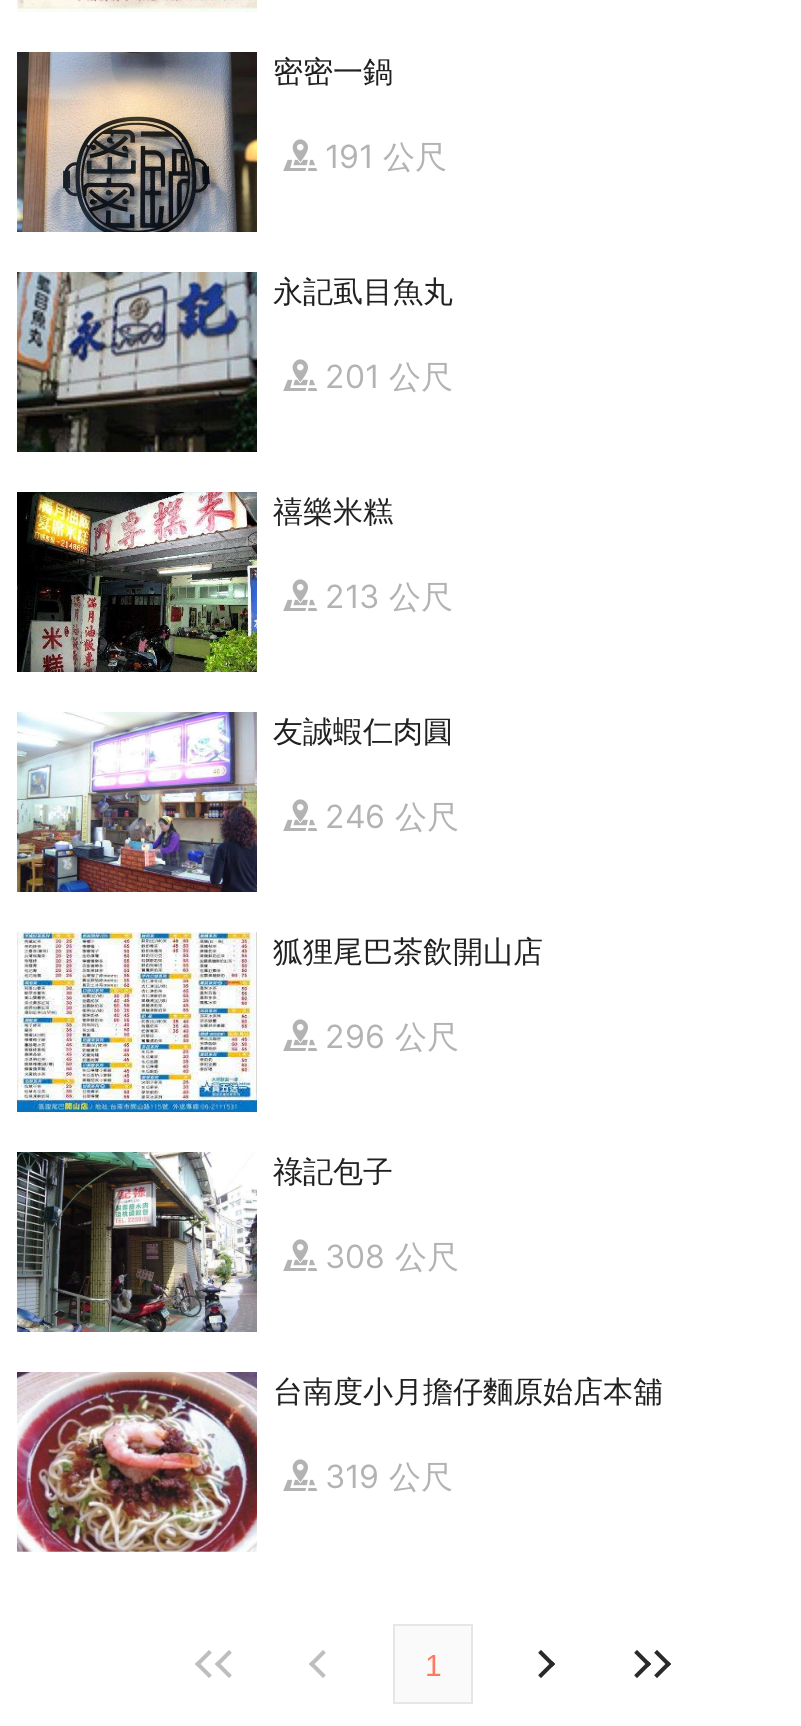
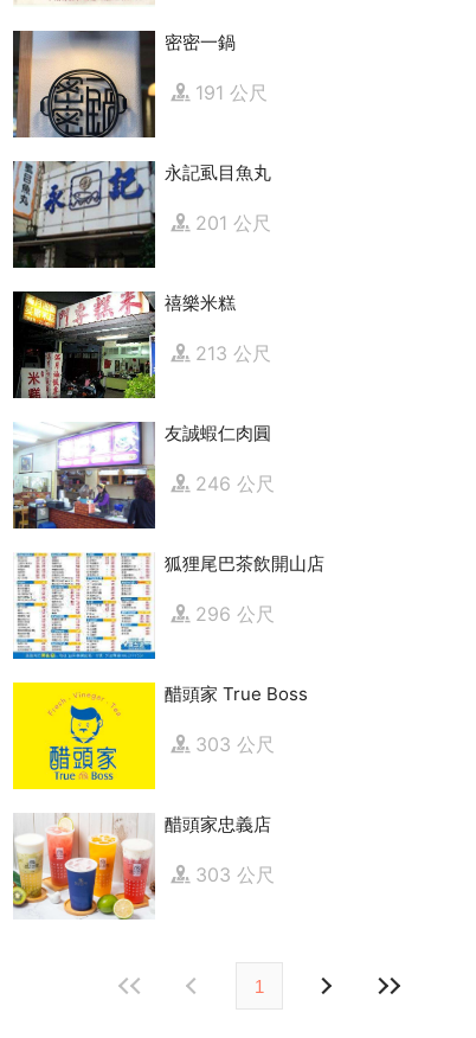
[15,1150,393,1334] [image] | 祿記包子 -> [12,681,308,790] [image] | 醋頭家 True Boss
[325,1236,459,1276] 308 公尺 -> [195,732,275,756] 303 公尺
[15,1370,663,1554] [image] | 台南度小月擔仔麵原始店本舖 -> [12,813,271,920] [image] | 醋頭家忠義店
[325,1456,453,1496] 319 公尺 -> [195,863,275,886] 303 公尺

